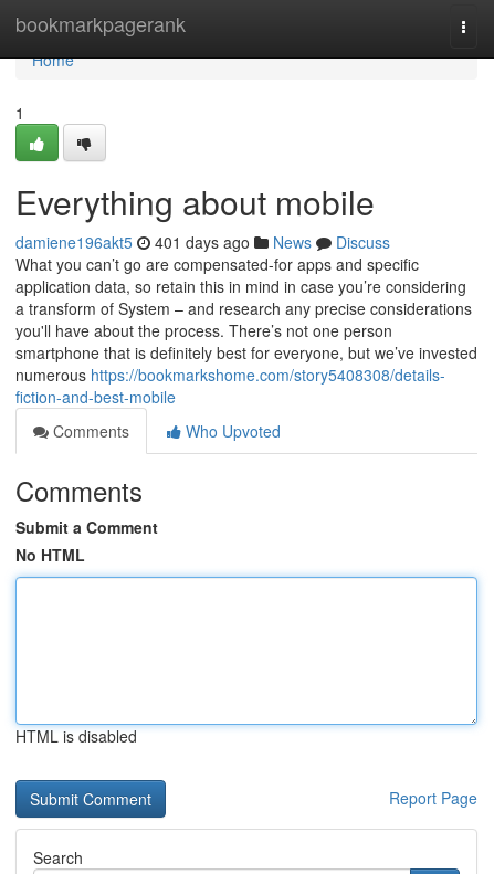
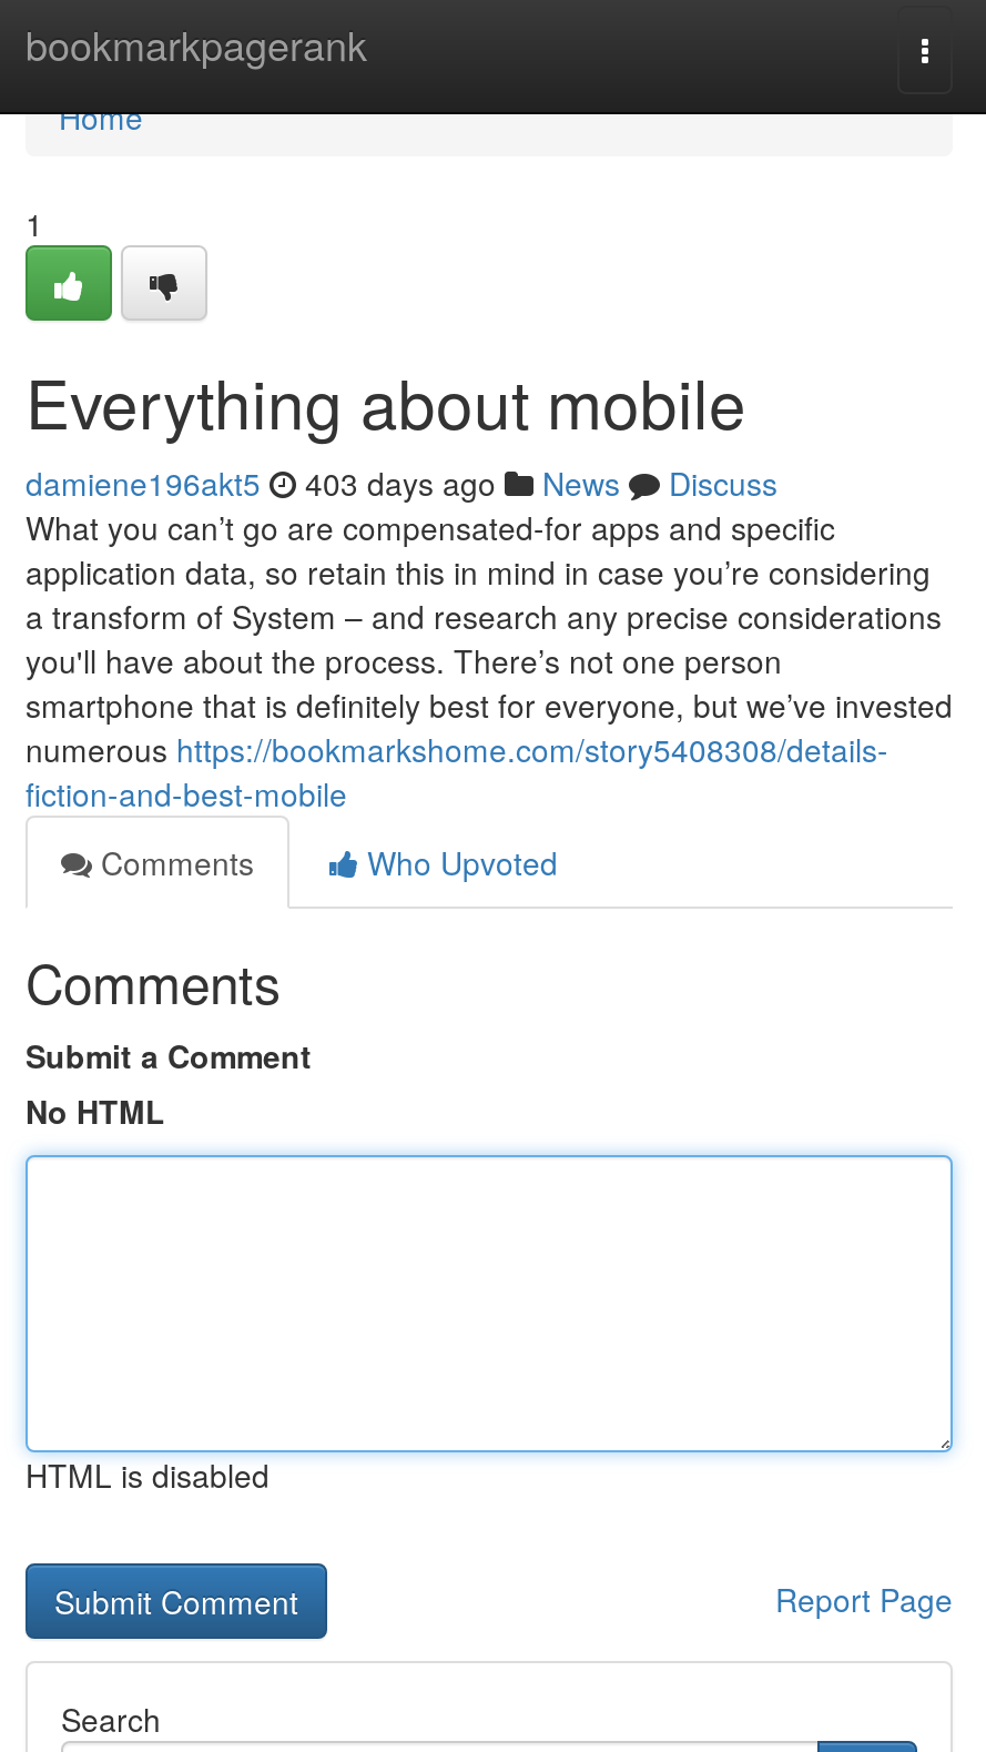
[15,231,390,253] damiene196akt5 401 days ago News Discuss -> [26,460,777,505] damiene196akt5 403 days ago News Discuss

